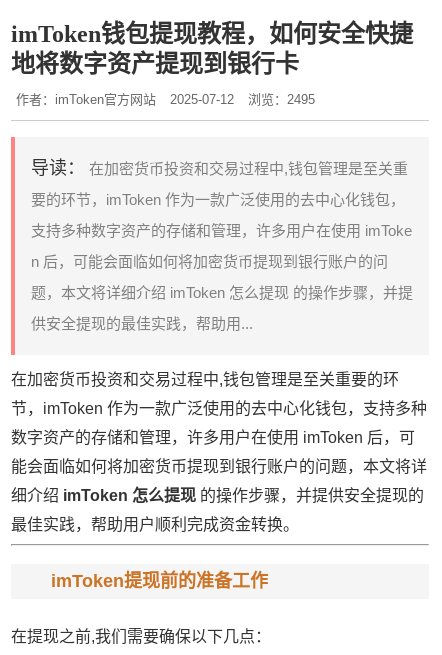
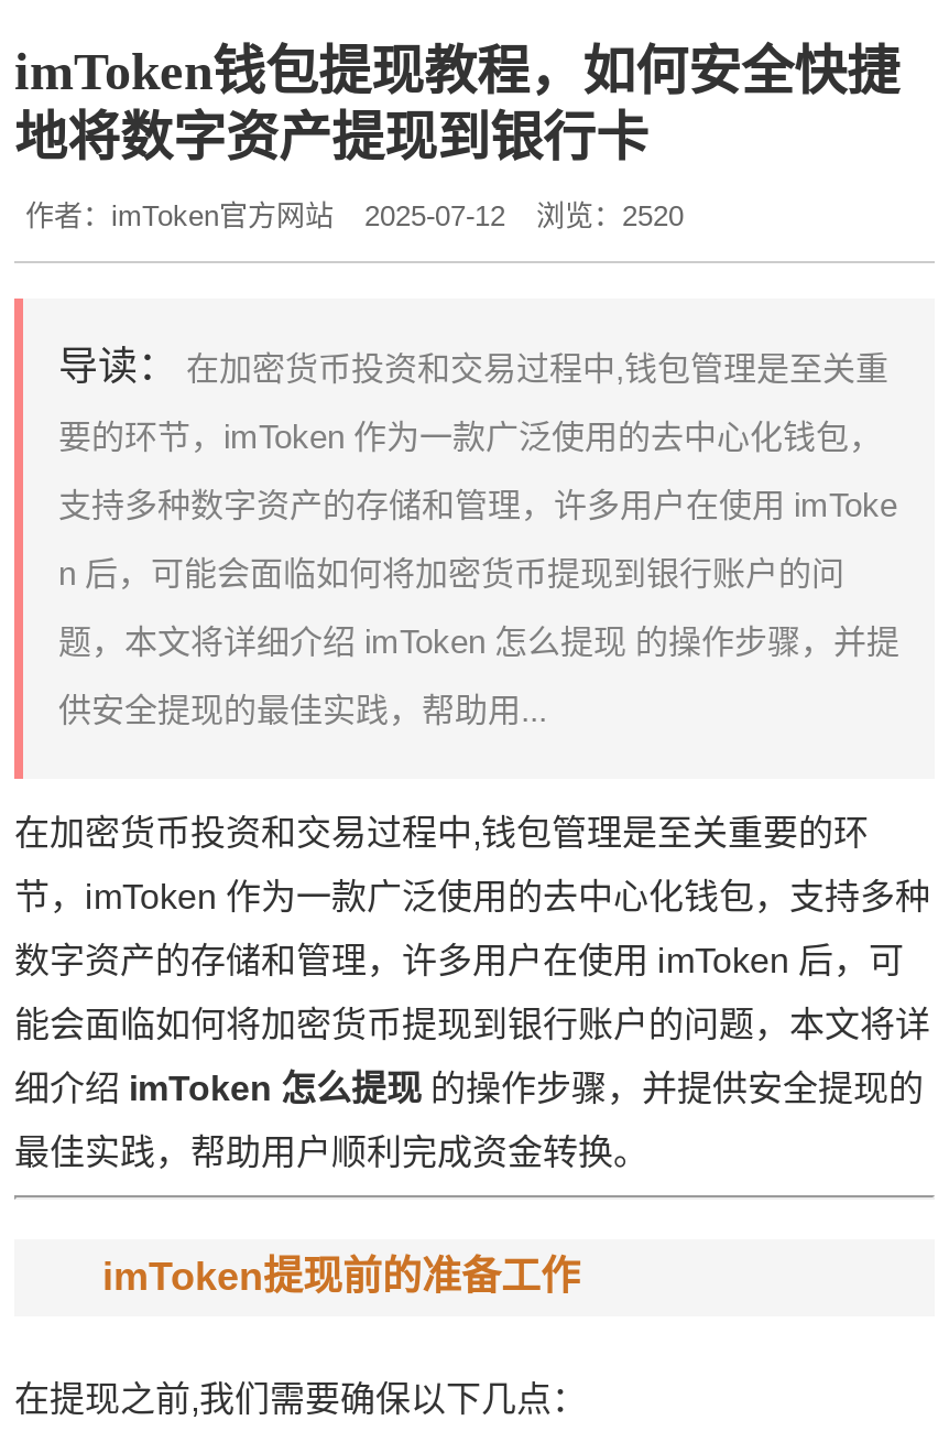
[16,92,315,107] 作者：imToken官方网站 2025-07-12 浏览：2495 -> [25,199,684,232] 作者：imToken官方网站 2025-07-12 浏览：2520

